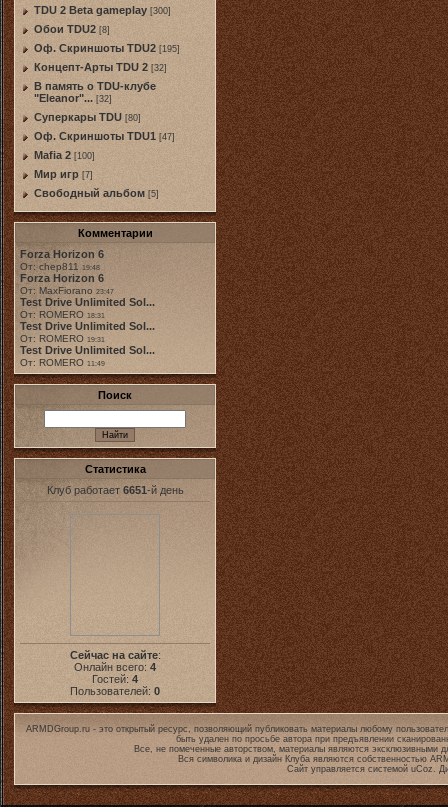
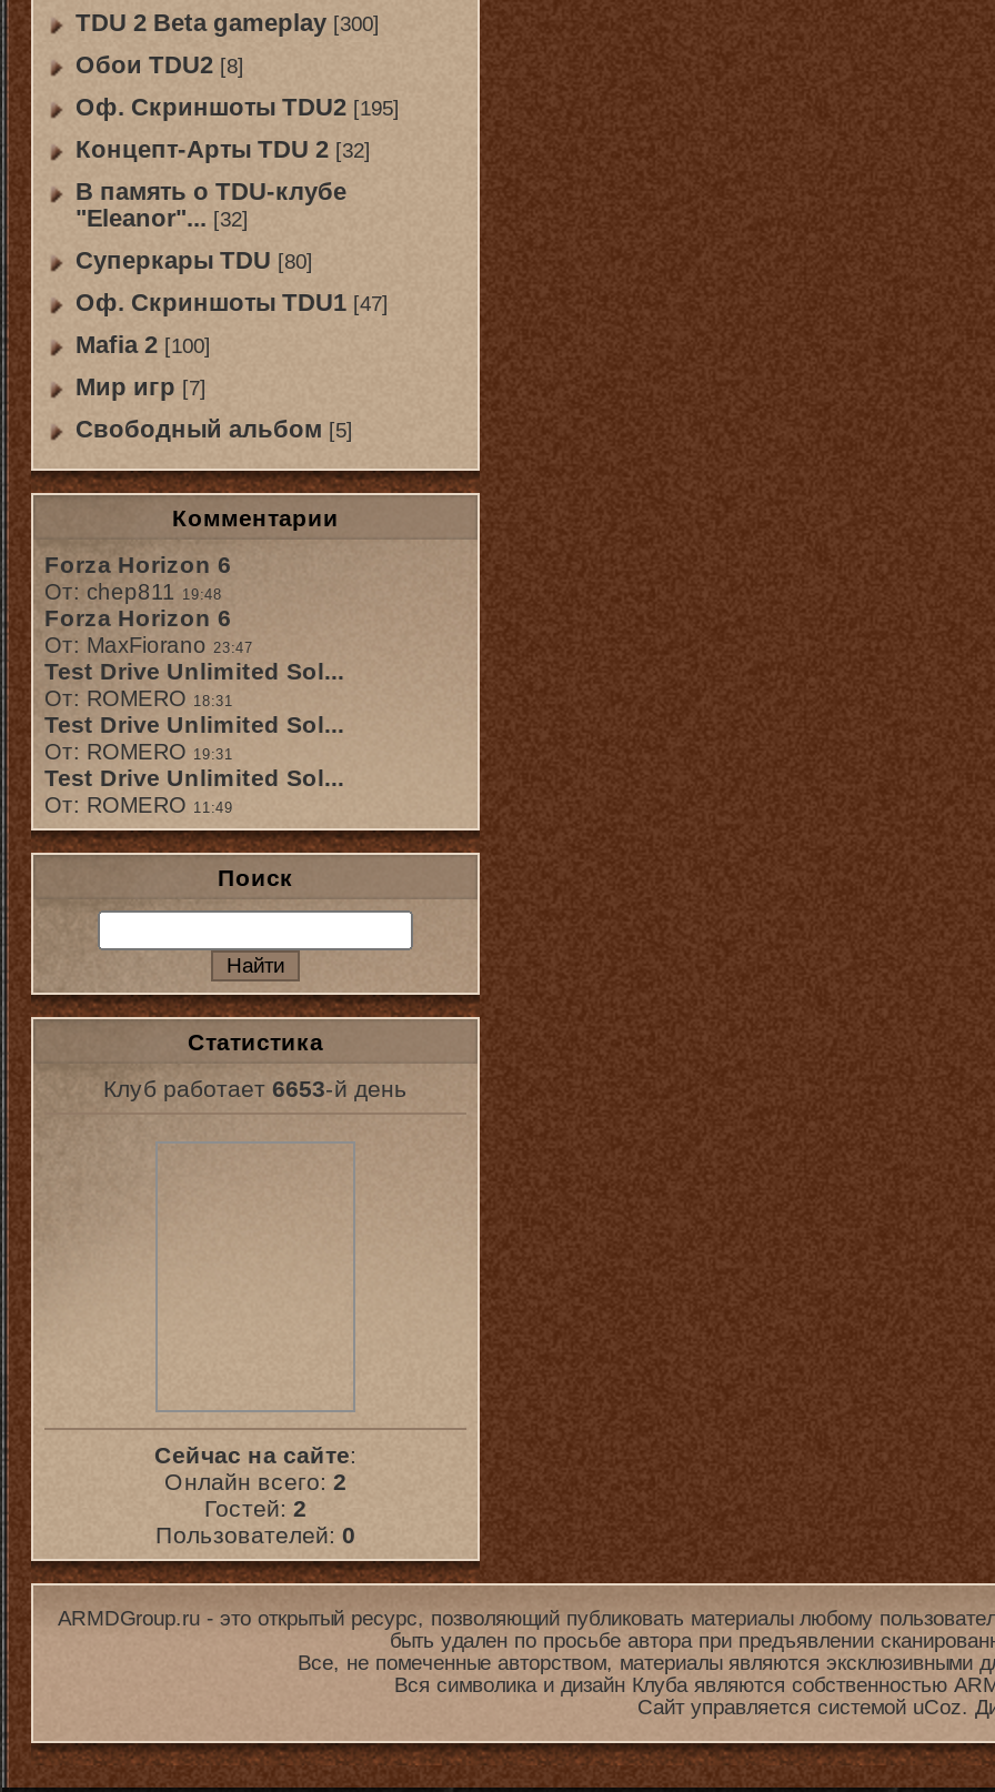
[46,484,183,496] Клуб работает 6651-й день -> [103,1075,408,1101] Клуб работает 6653-й день
[74,661,156,673] Онлайн всего: 4 -> [164,1468,346,1495] Онлайн всего: 2
[92,673,138,685] Гостей: 4 -> [204,1495,306,1522] Гостей: 2

